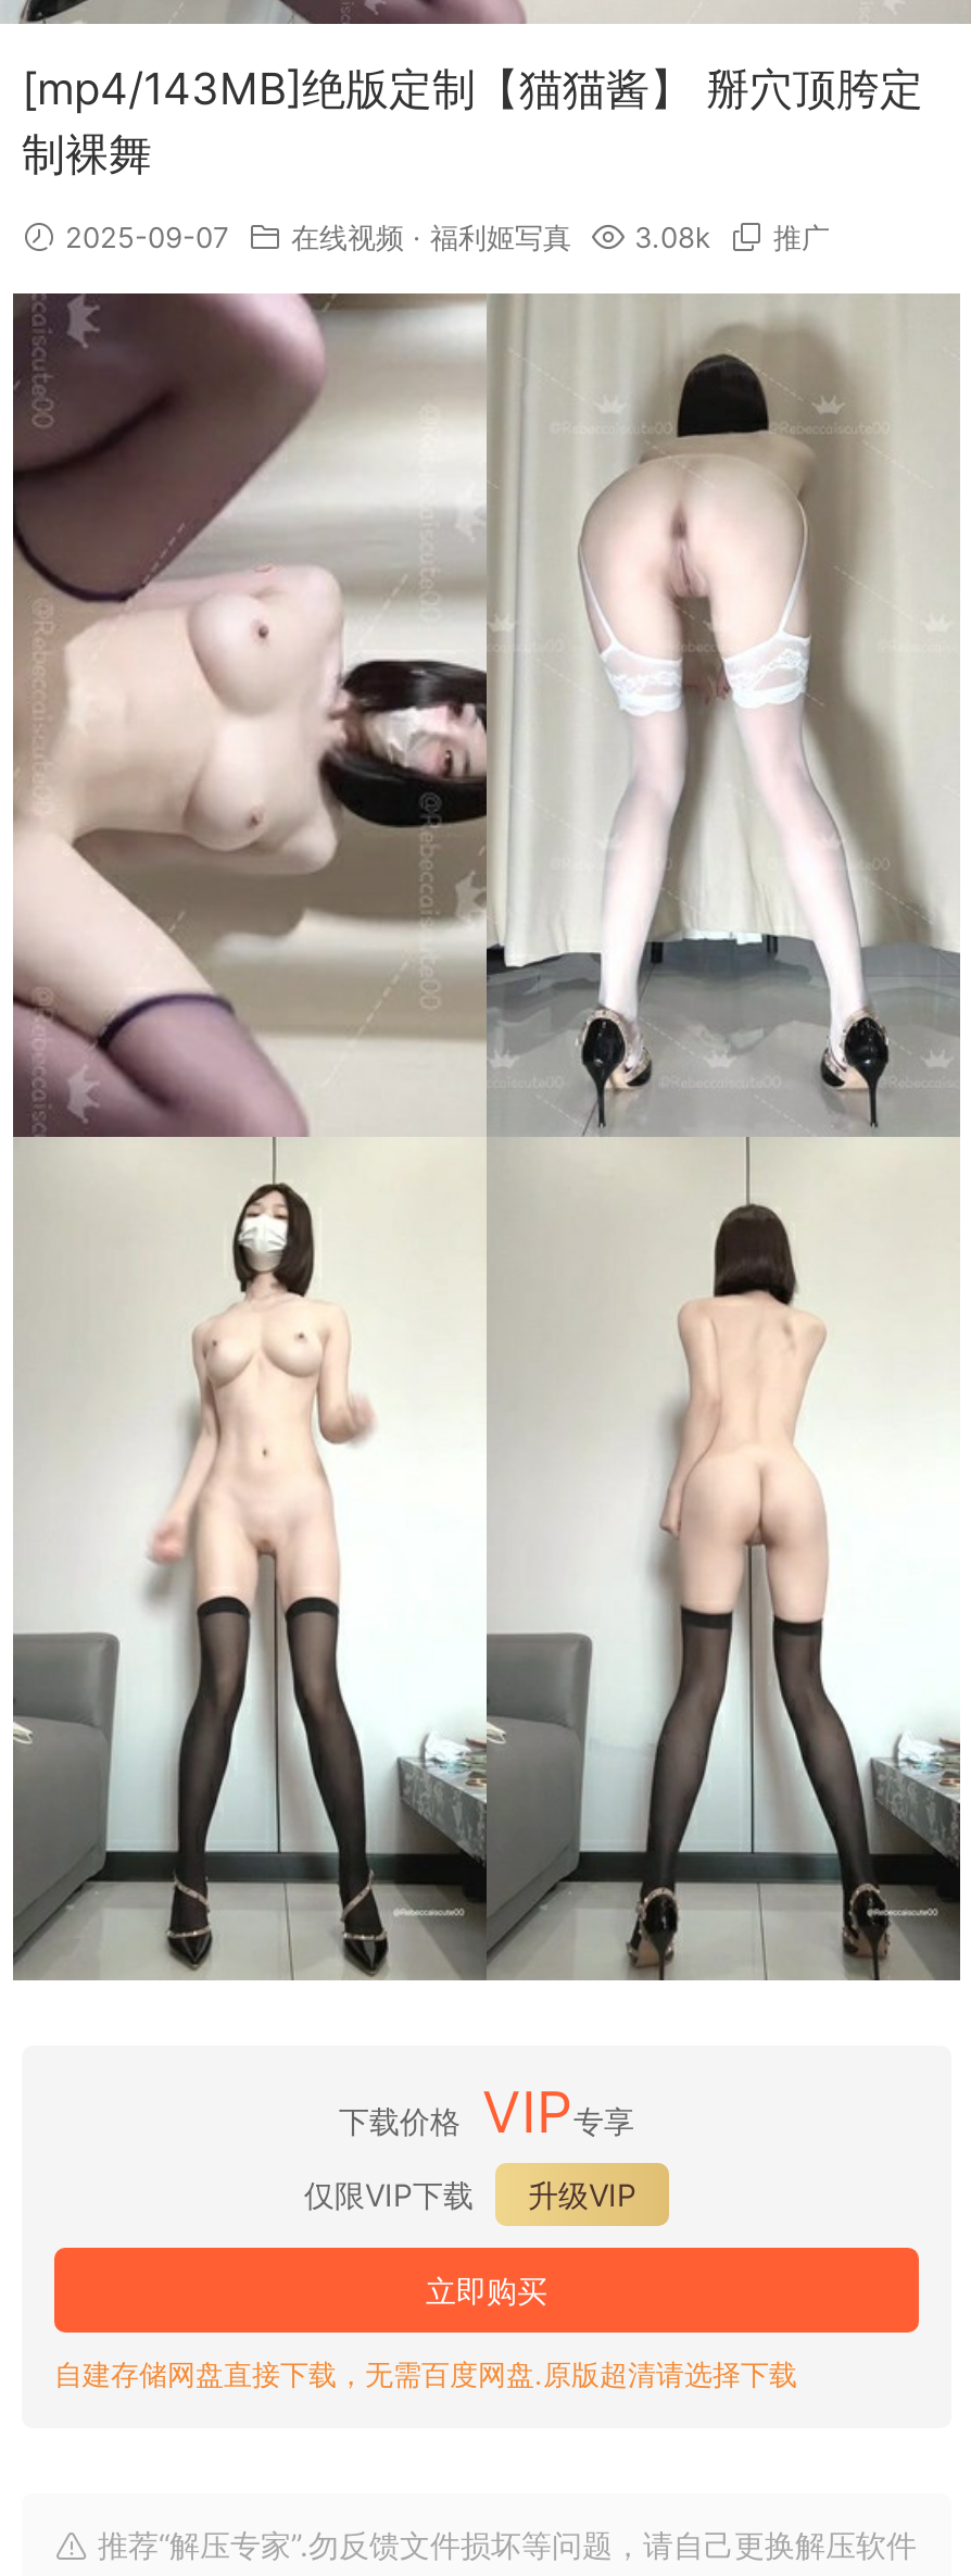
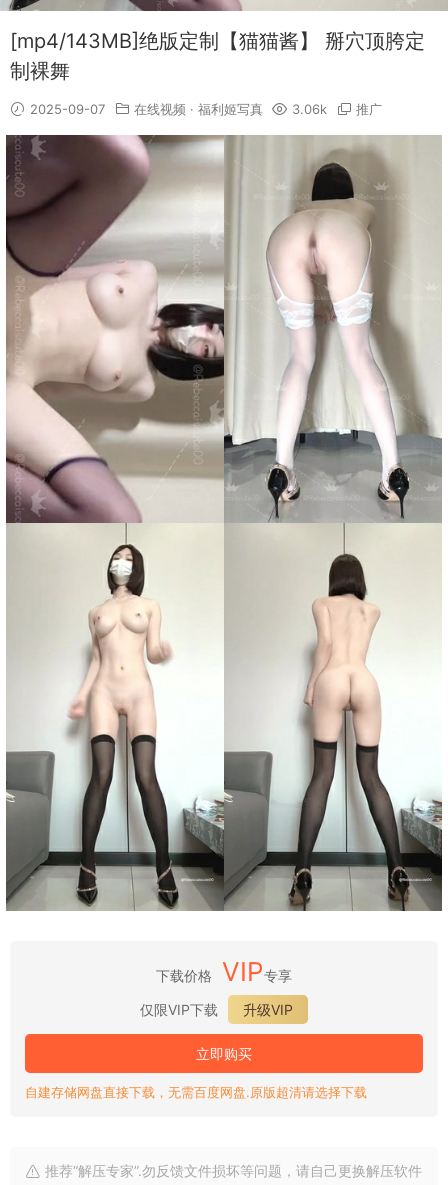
[56,220,830,254] 2025-09-07 在线视频·福利姬写真 3.08k 推广 -> [26,101,382,117] 2025-09-07 在线视频·福利姬写真 3.06k 推广

